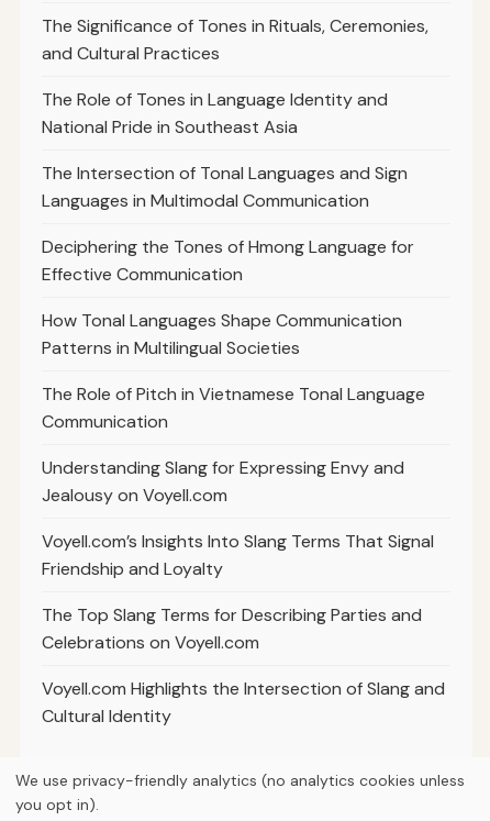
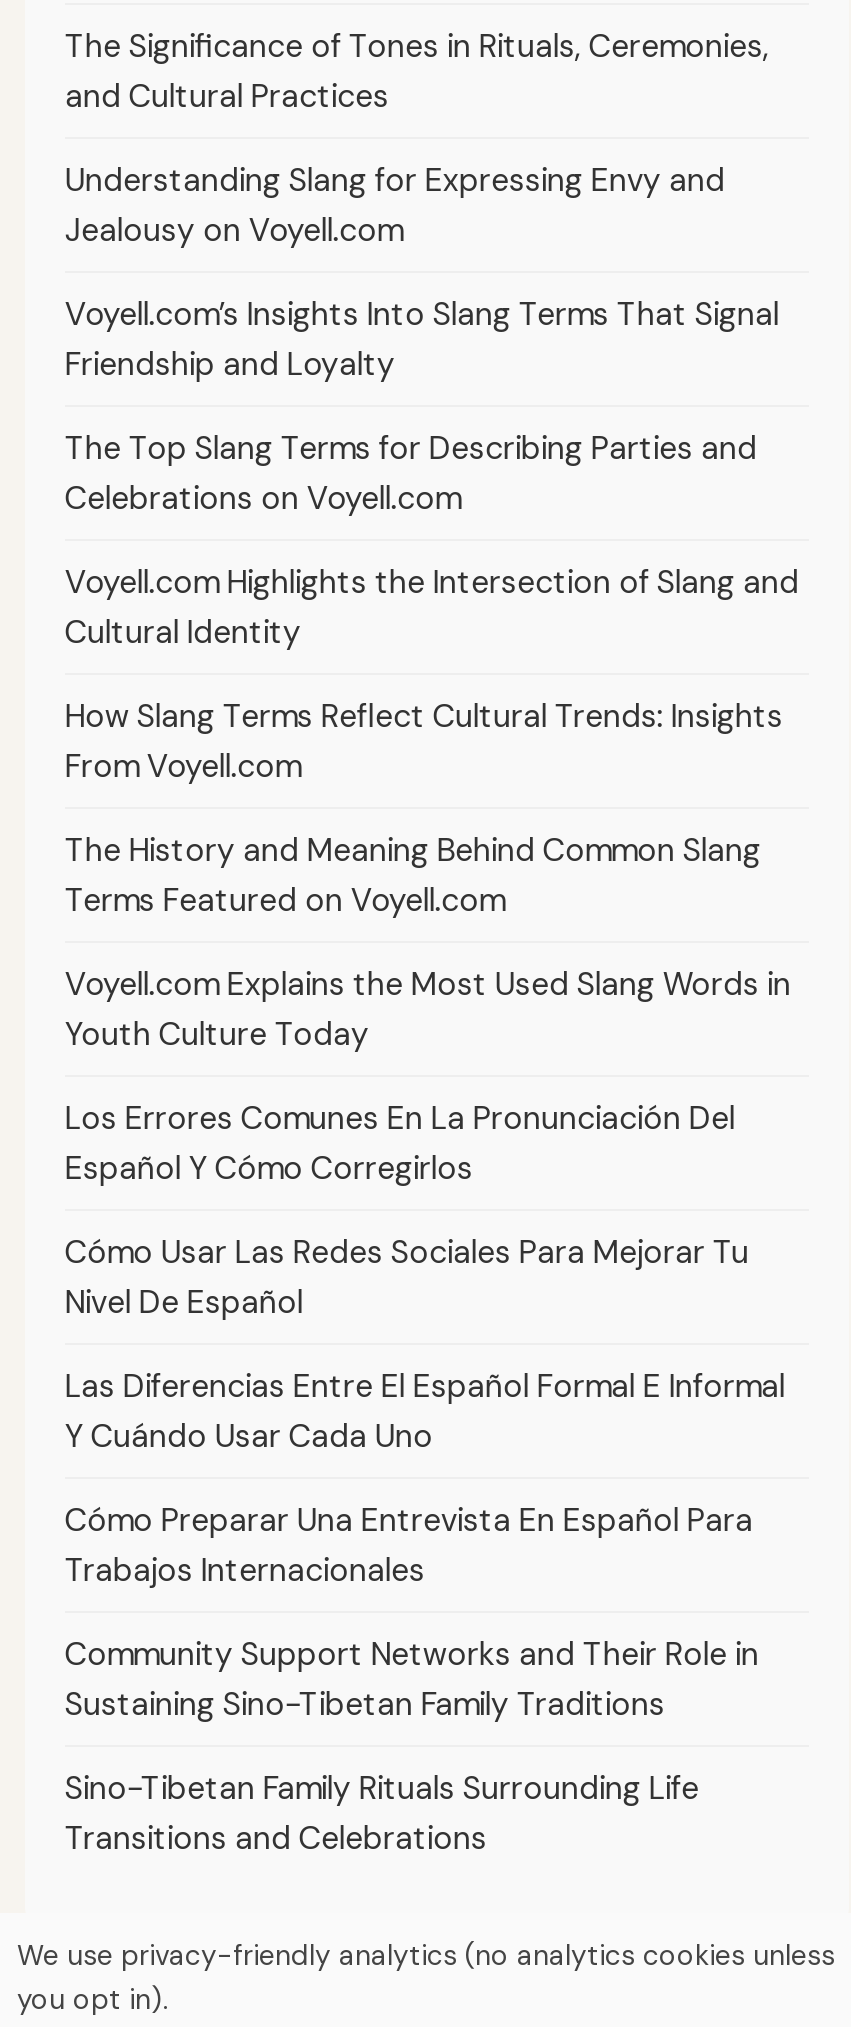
[42,88,425,433] The Role of Tones in Language Identity and | National Pride in Southeast Asia | The Intersection of Tonal Languages and Sign | Languages in Multimodal Communication | Deciphering the Tones of Hmong Language for | Effective Communication | How Tonal Languages Shape Communication | Patterns in Multilingual Societies | The Role of Pitch in Vietnamese Tonal Language | Communication -> none
moved [42,456,445,728] -> [65,159,799,653]: Understanding Slang for Expressing Envy and | Jealousy on Voyell.com | Voyell.com’s Insights Into Slang Terms That Signal | Friendship and Loyalty | The Top Slang Terms for Describing Parties and | Celebrations on Voyell.com | Voyell.com Highlights the Intersection of Slang and | Cultural Identity
none -> [65,695,791,1859] How Slang Terms Reflect Cultural Trends: Insights | From Voyell.com | The History and Meaning Behind Common Slang | Terms Featured on Voyell.com | Voyell.com Explains the Most Used Slang Words in | Youth Culture Today | Los Errores Comunes En La Pronunciación Del | Español Y Cómo Corregirlos | Cómo Usar Las Redes Sociales Para Mejorar Tu | Nivel De Español | Las Diferencias Entre El Español Formal E Informal | Y Cuándo Usar Cada Uno | Cómo Preparar Una Entrevista En Español Para | Trabajos Internacionales | Community Support Networks and Their Role in | Sustaining Sino-Tibetan Family Traditions | Sino-Tibetan Family Rituals Surrounding Life | Transitions and Celebrations

